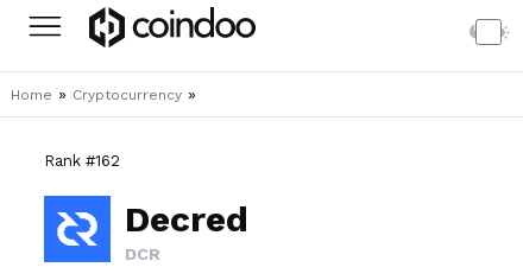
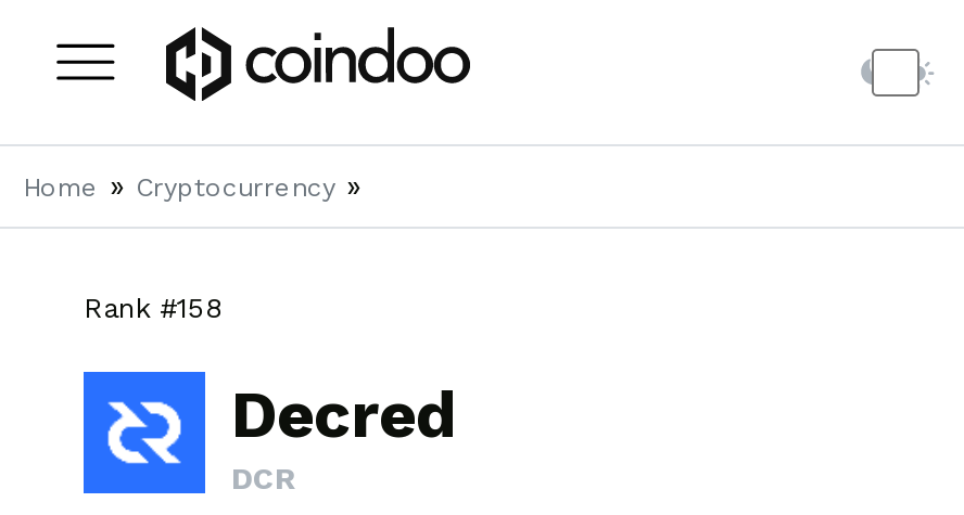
[44,152,120,170] Rank #162 -> [84,292,223,324] Rank #158

